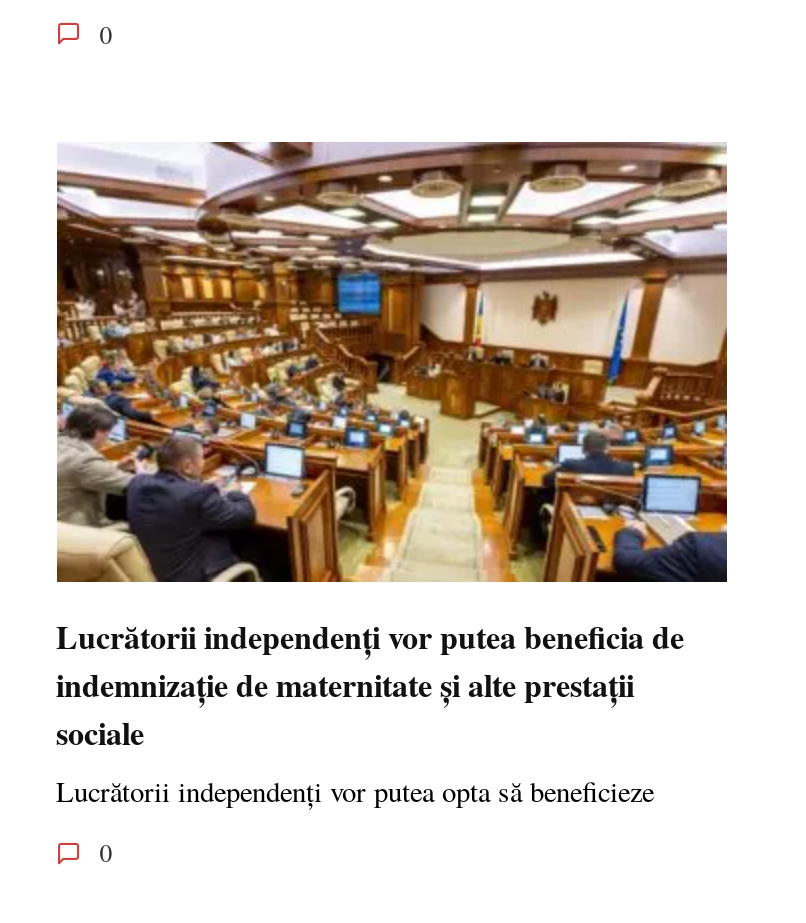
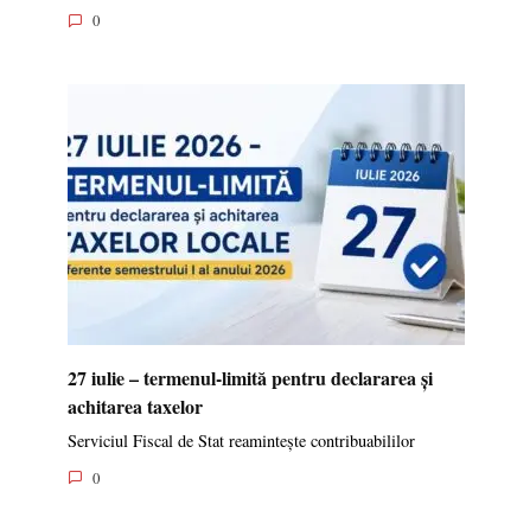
[55,139,729,810] [image] | Lucrătorii independenți vor putea beneficia de | indemnizație de maternitate și alte prestații | sociale | Lucrătorii independenți vor putea opta să beneficieze -> [66,84,465,452] [image] | 27 iulie – termenul-limită pentru declararea și | achitarea taxelor | Serviciul Fiscal de Stat reamintește contribuabililor

